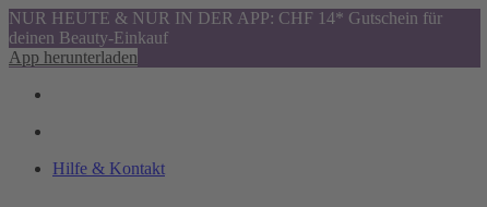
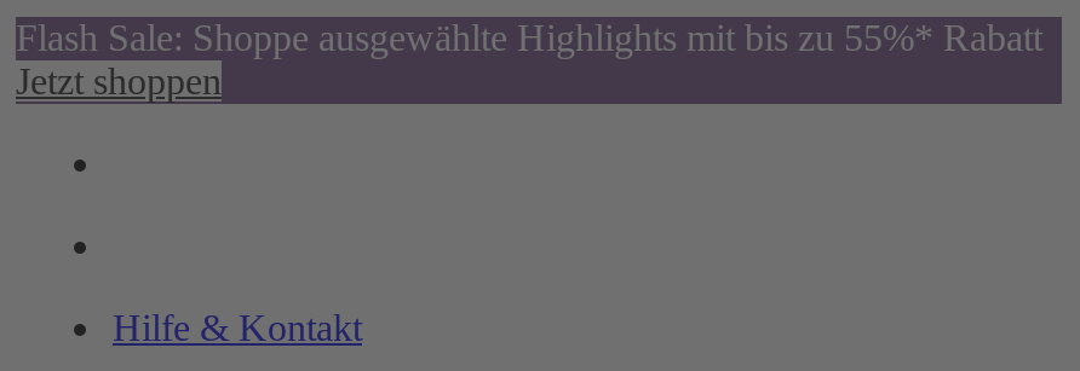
[9,9,442,66] NUR HEUTE & NUR IN DER APP: CHF 14* Gutschein für | deinen Beauty-Einkauf | App herunterladen -> [16,17,1042,102] Flash Sale: Shoppe ausgewählte Highlights mit bis zu 55%* Rabatt | Jetzt shoppen

